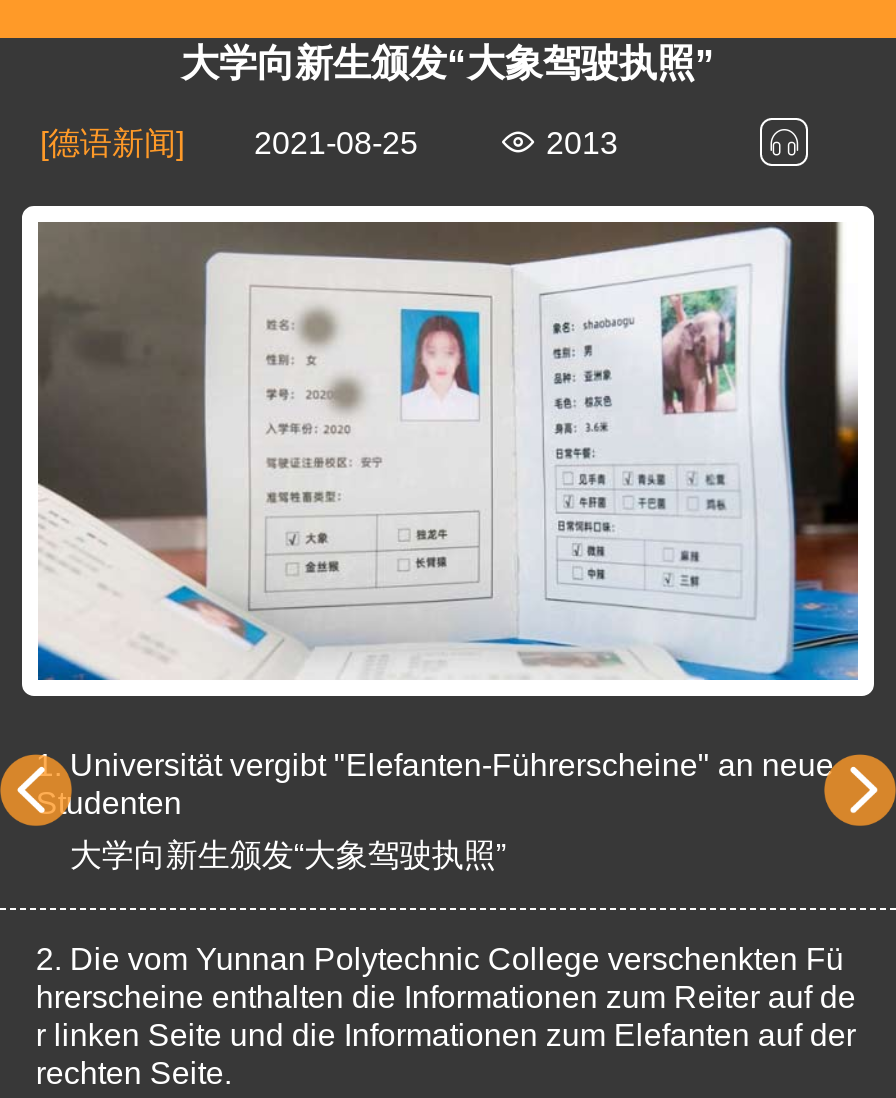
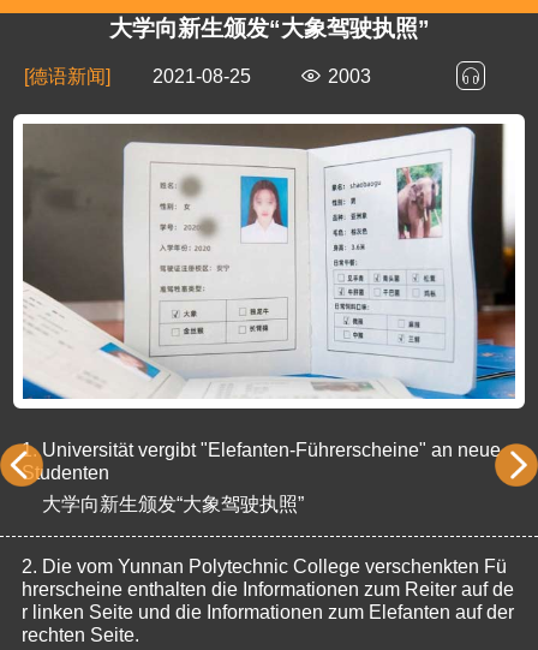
[546,124,618,160] 2013 -> [328,65,371,86] 2003

